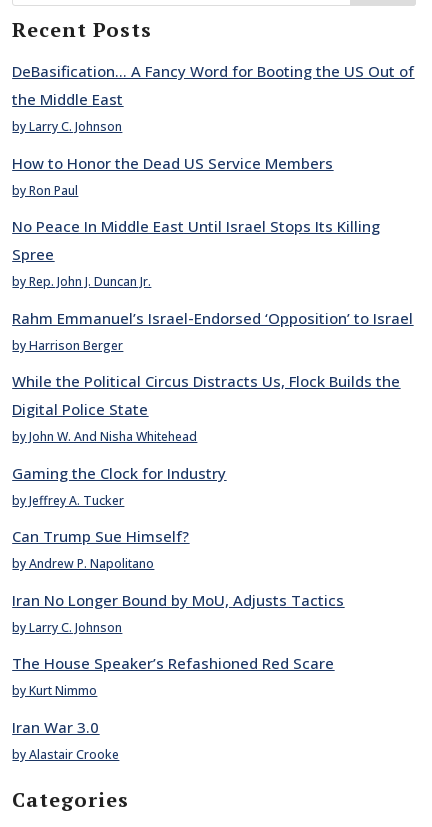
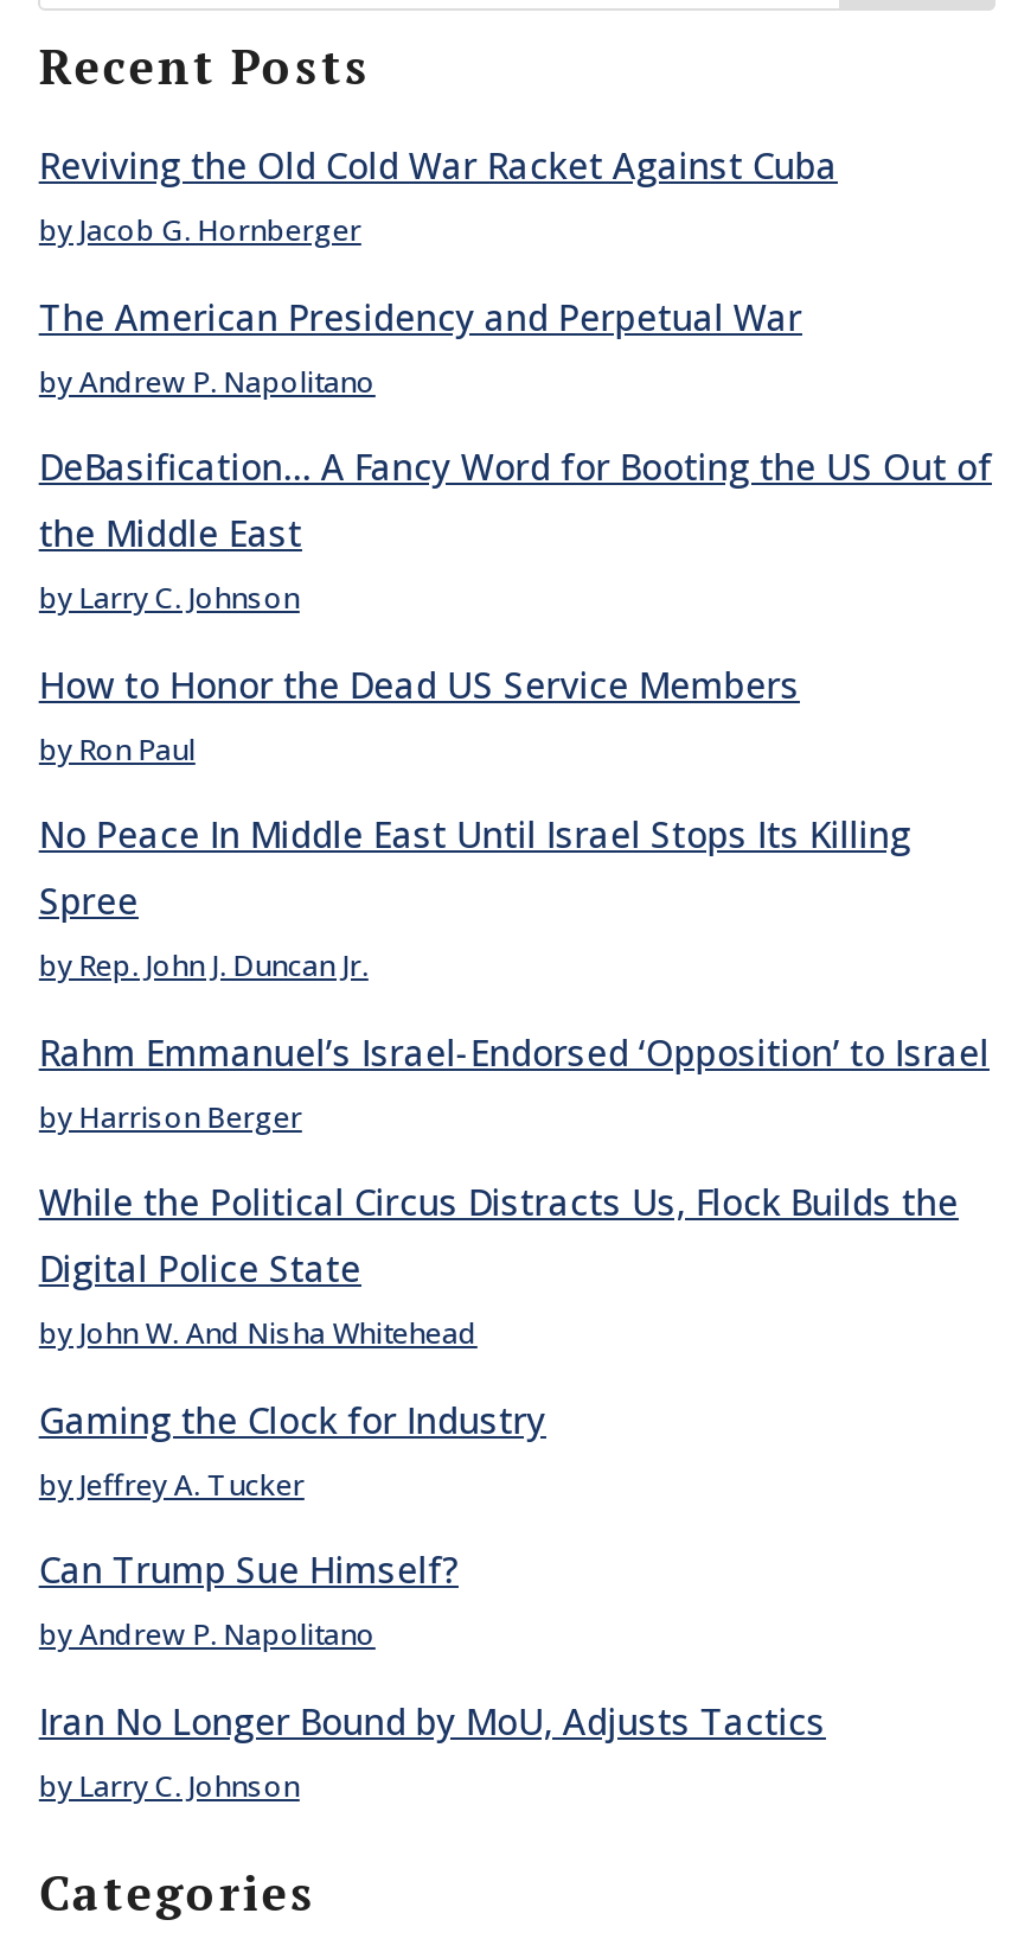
none -> [39,142,838,402] Reviving the Old Cold War Racket Against Cuba | by Jacob G. Hornberger | The American Presidency and Perpetual War | by Andrew P. Napolitano
moved [12,61,414,636] -> [39,443,992,1806]: DeBasification… A Fancy Word for Booting the US Out of | the Middle East | by Larry C. Johnson | ... | Iran No Longer Bound by MoU, Adjusts Tactics | by Larry C. Johnson
[12,653,334,763] The House Speaker’s Refashioned Red Scare | by Kurt Nimmo | Iran War 3.0 | by Alastair Crooke -> none

